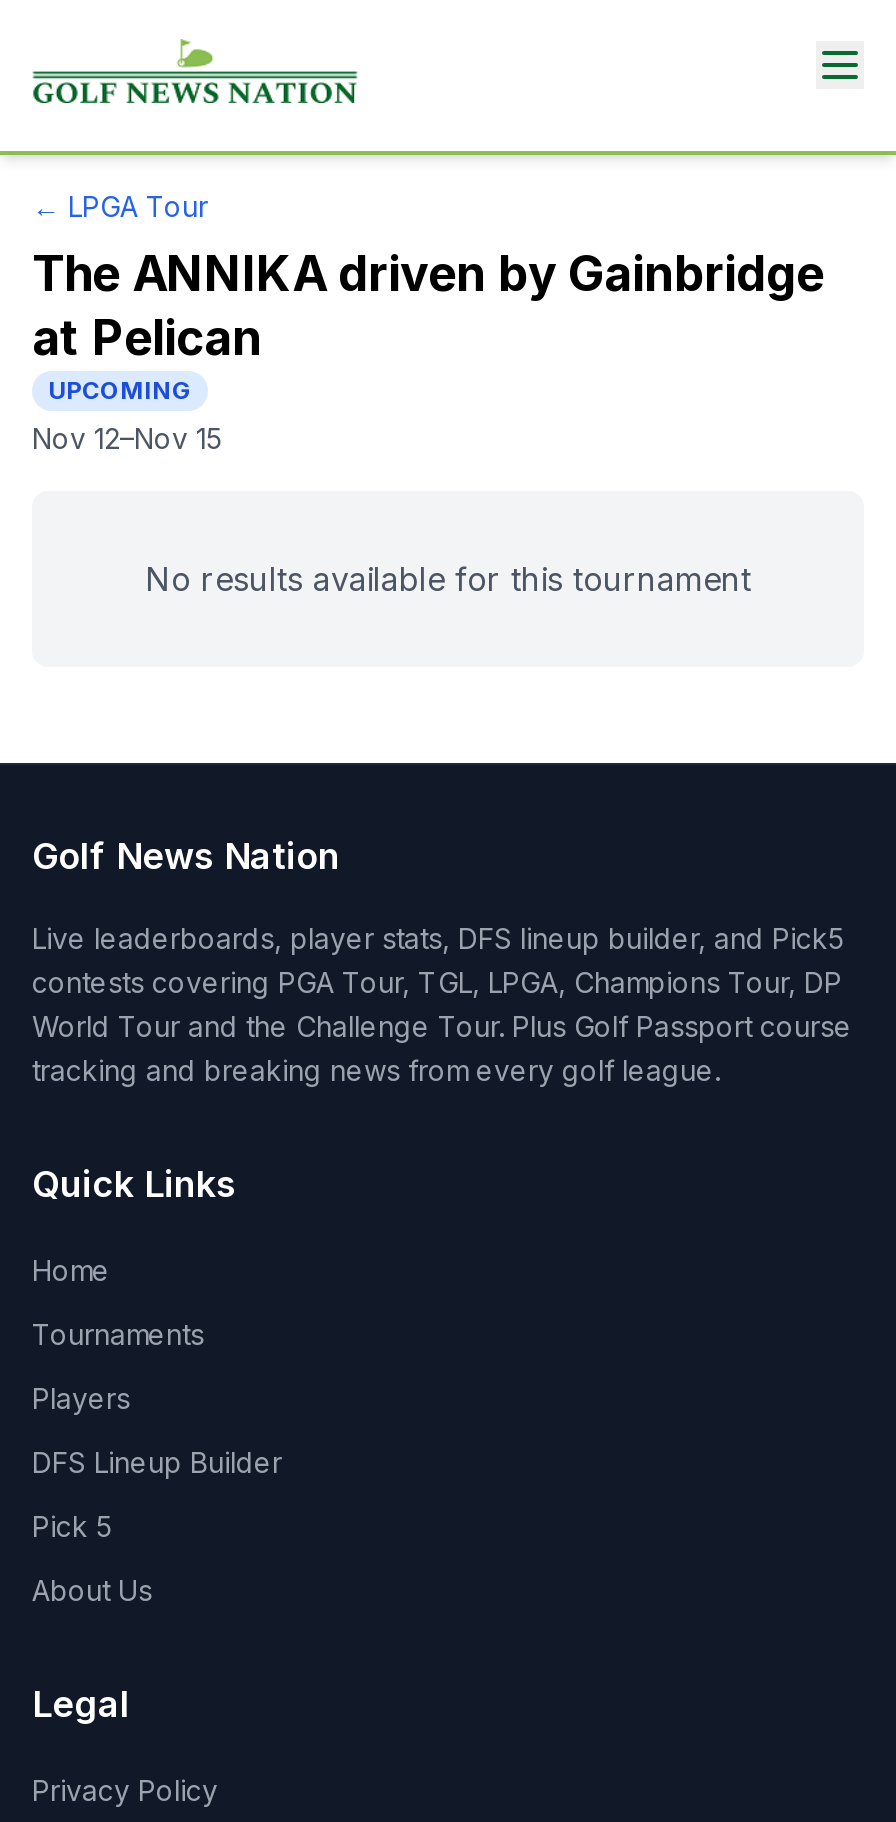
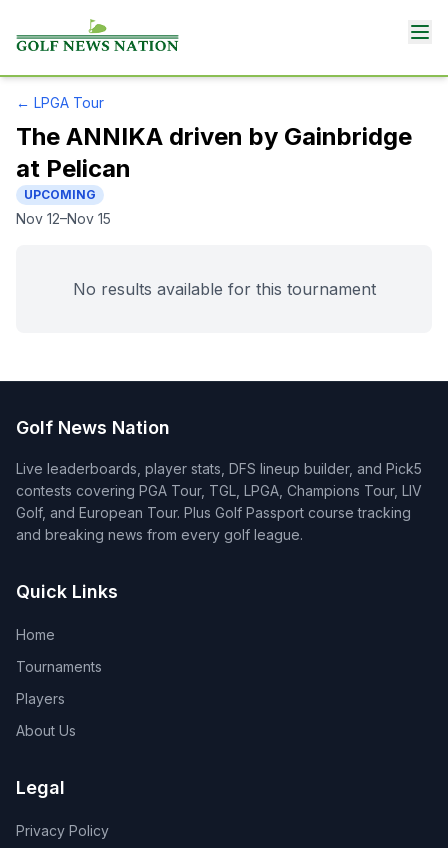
[32,965,852,1087] contests covering PGA Tour, TGL, LPGA, Champions Tour, DP | World Tour and the Challenge Tour. Plus Golf Passport course | tracking and breaking news from every golf league. -> [16,482,422,543] contests covering PGA Tour, TGL, LPGA, Champions Tour, LIV | Golf, and European Tour. Plus Golf Passport course tracking | and breaking news from every golf league.
[32,1445,282,1543] DFS Lineup Builder | Pick 5 -> none

